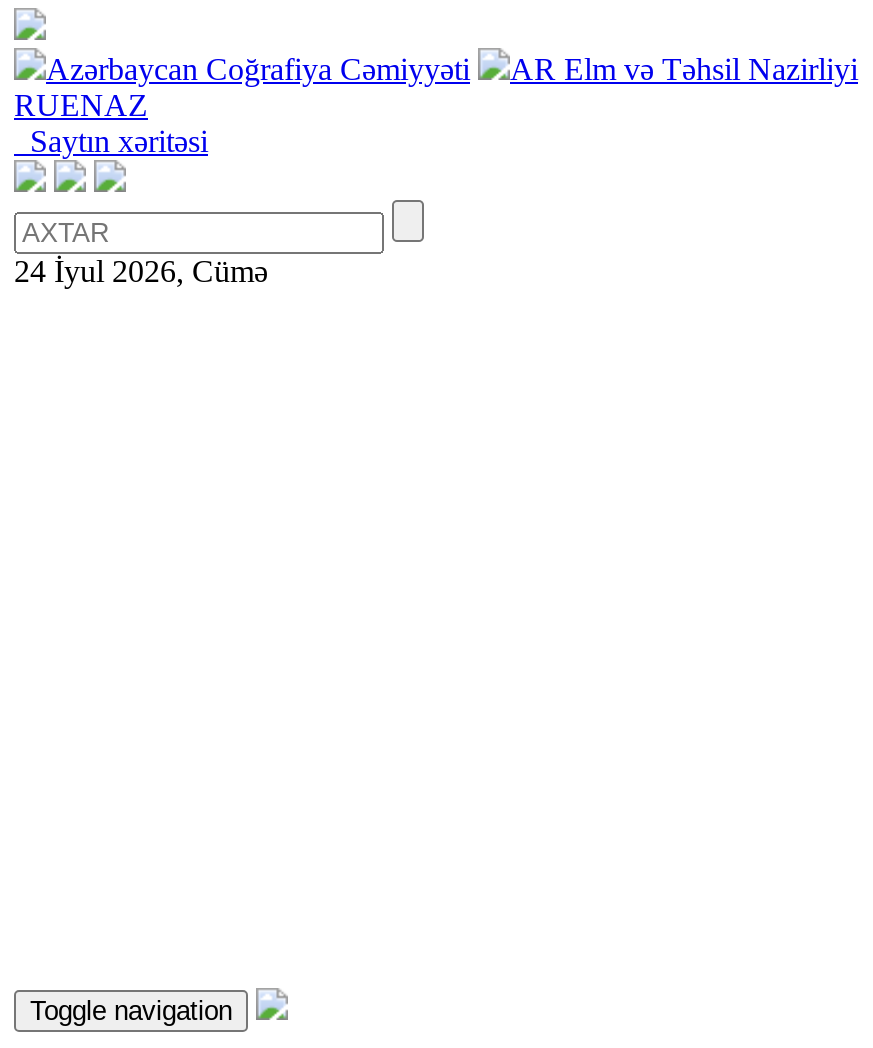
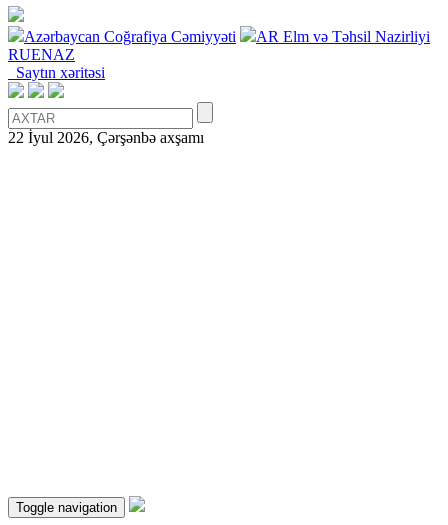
[14,254,268,288] 24 İyul 2026, Cümə -> [8,129,204,146] 22 İyul 2026, Çərşənbə axşamı

